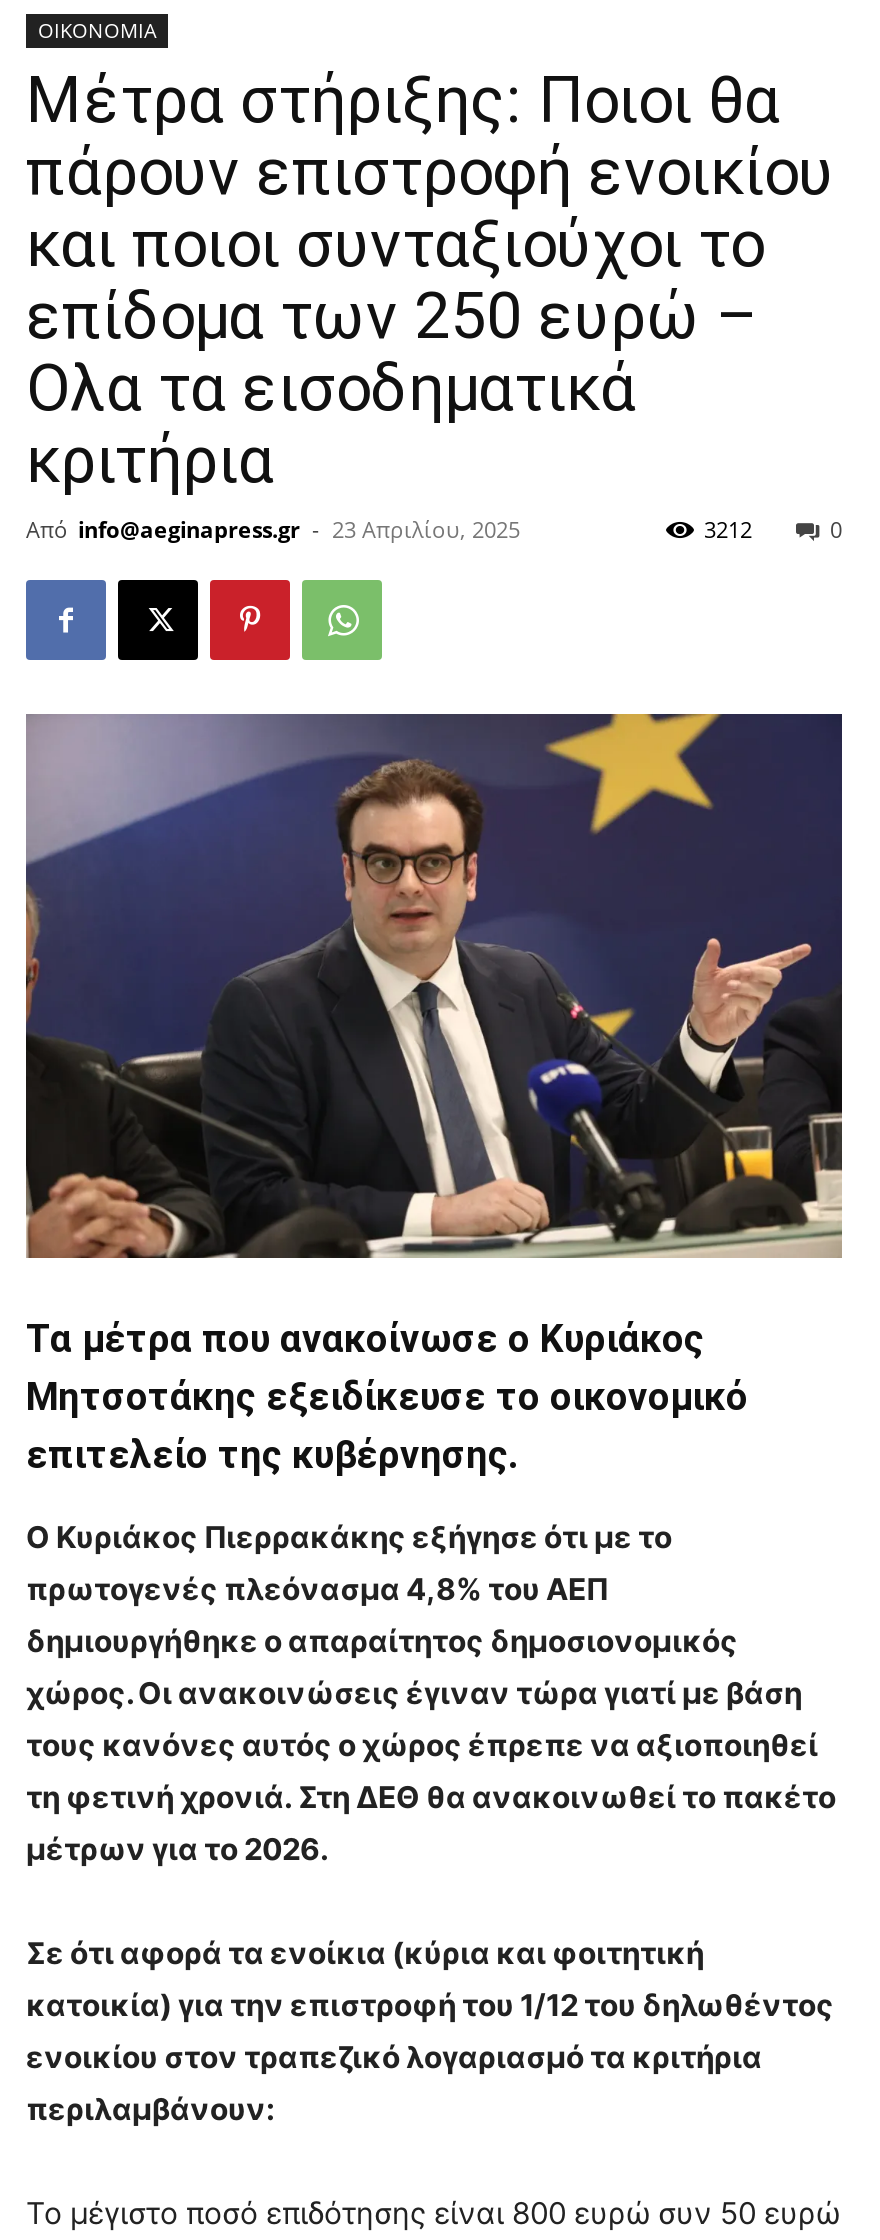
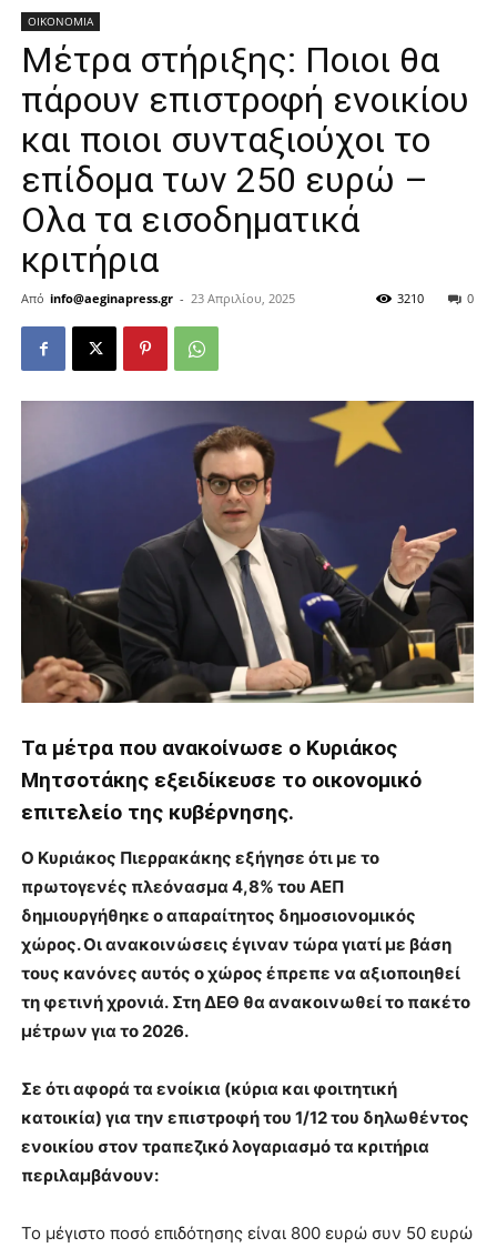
[704,514,752,544] 3212 -> [397,290,424,306] 3210

